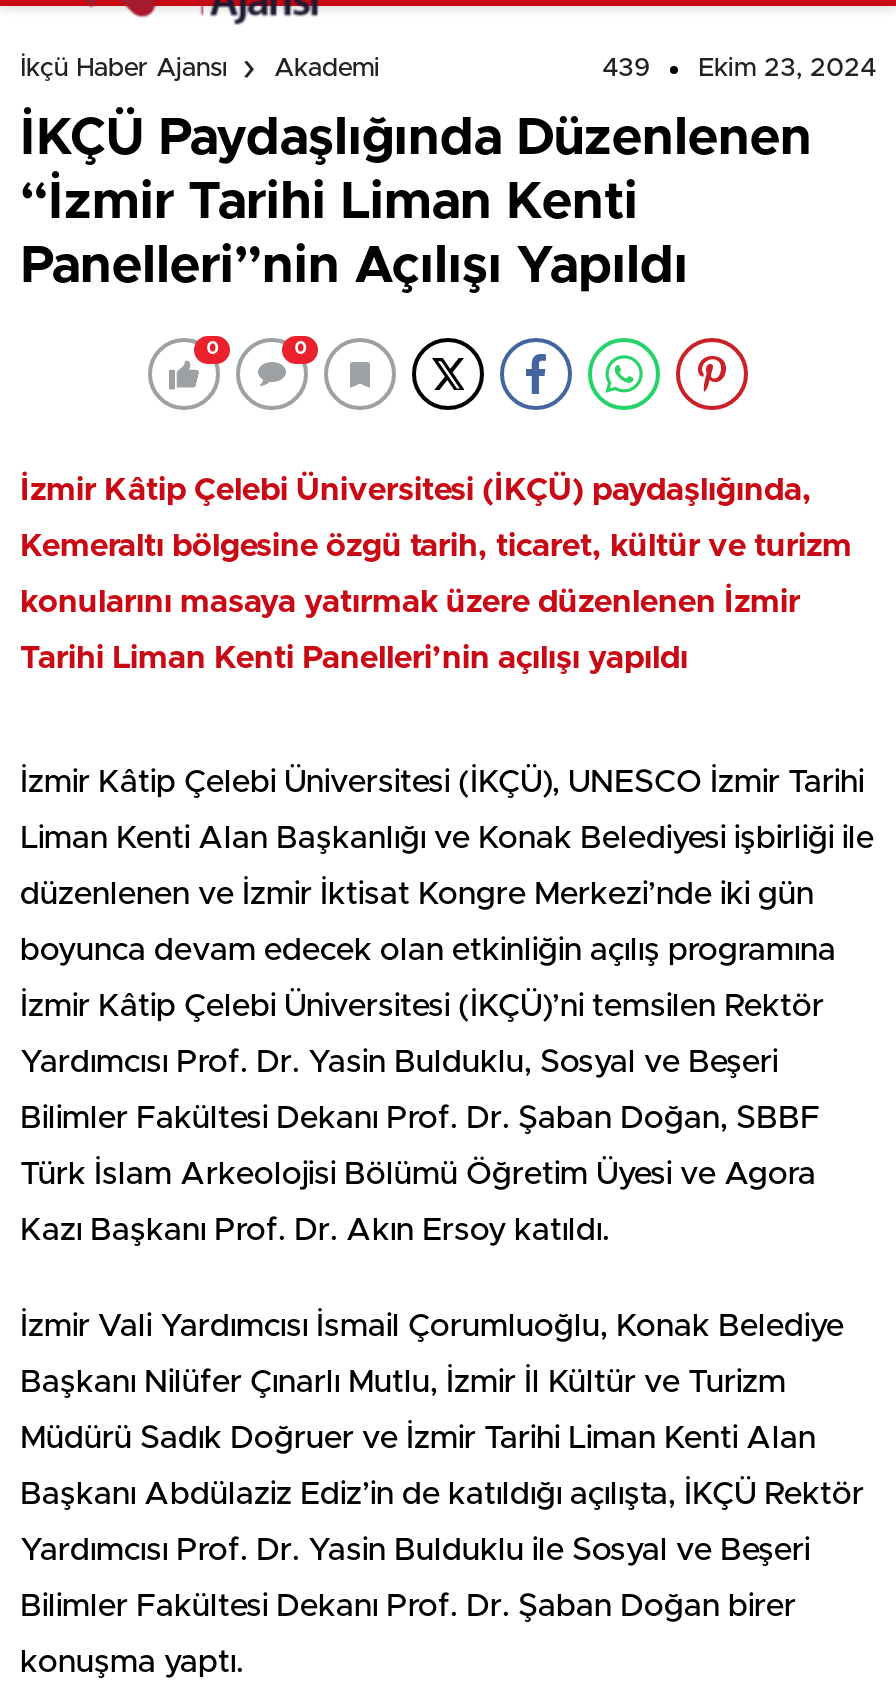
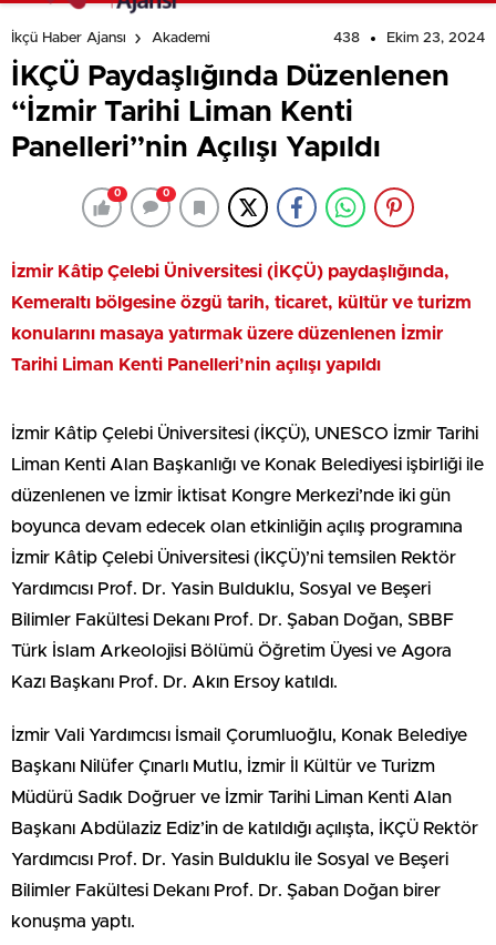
[602,56,876,82] 439 Ekim 23, 2024 -> [333,31,485,45] 438 Ekim 23, 2024

